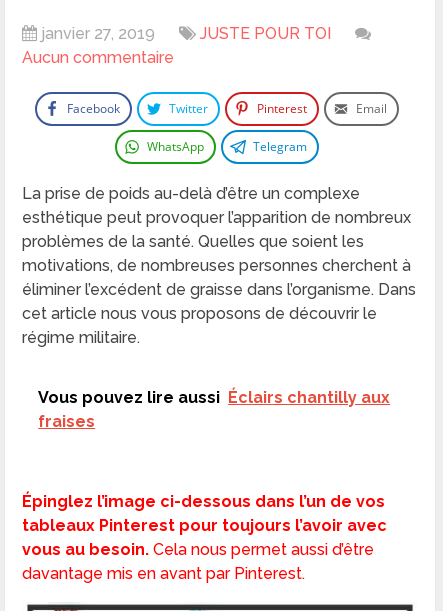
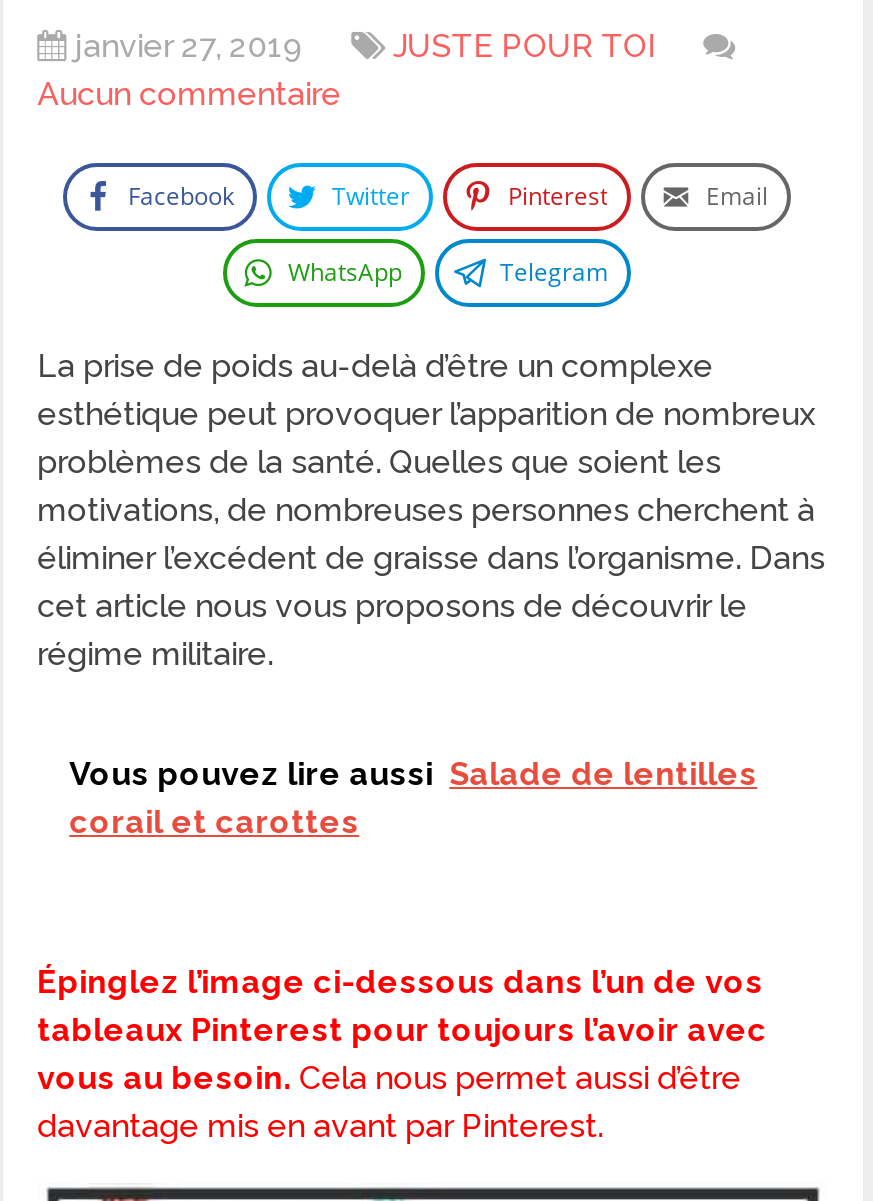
[38,388,390,431] Vous pouvez lire aussi Éclairs chantilly aux | fraises -> [69,755,757,841] Vous pouvez lire aussi Salade de lentilles | corail et carottes

